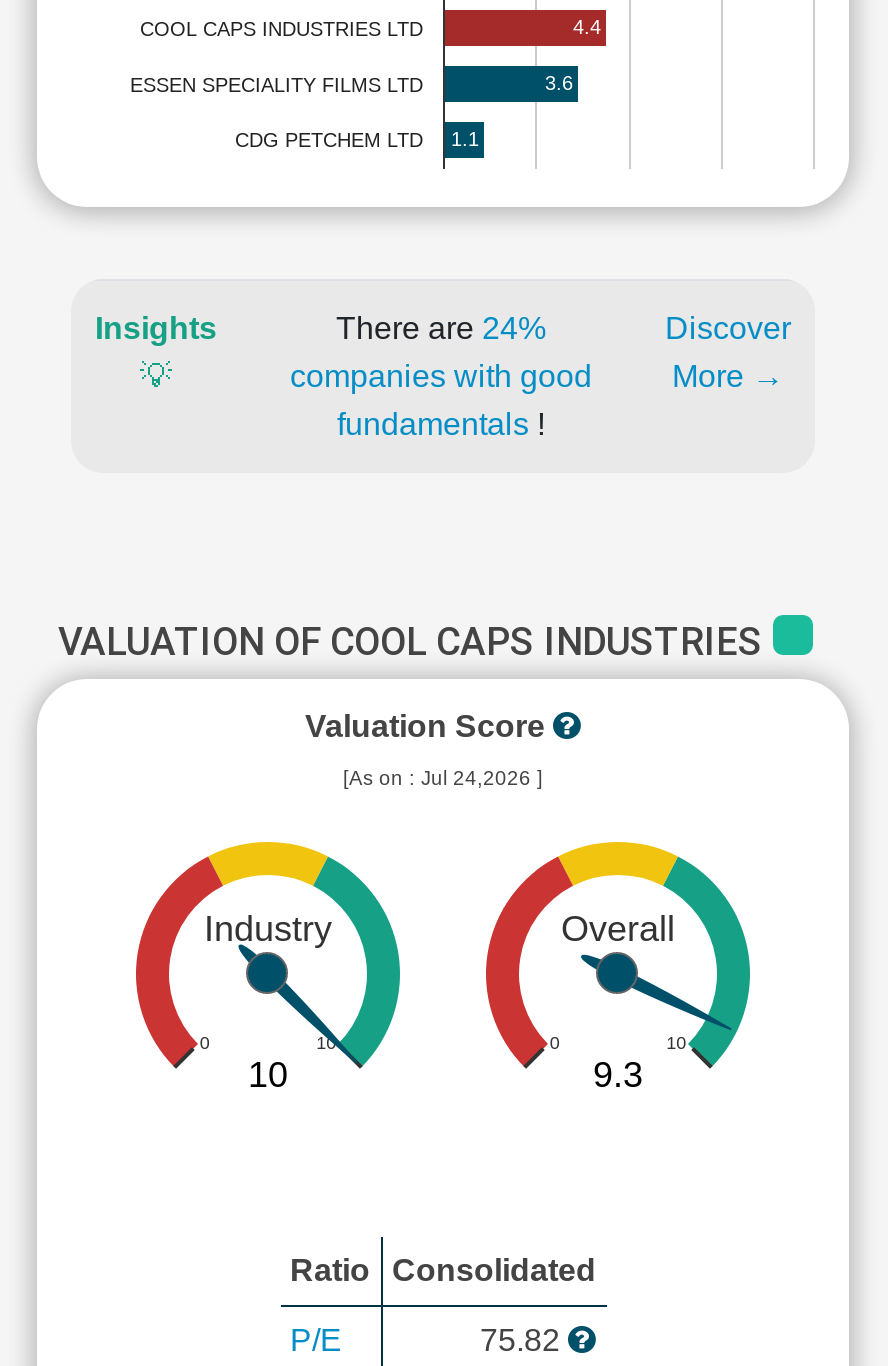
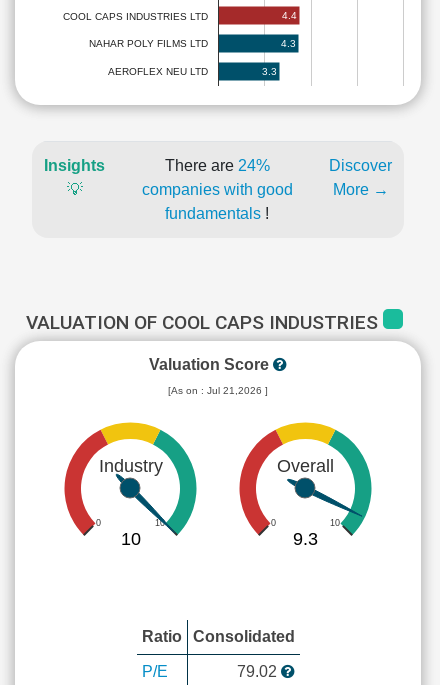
[130,74,423,96] ESSEN SPECIALITY FILMS LTD -> [89,38,208,49] NAHAR POLY FILMS LTD
[545,72,573,94] 3.6 -> [281,37,296,48] 4.3
[235,129,423,151] CDG PETCHEM LTD -> [108,66,208,77] AEROFLEX NEU LTD
[451,128,479,150] 1.1 -> [262,65,277,76] 3.3
[343,767,543,789] [As on : Jul 24,2026 ] -> [168,385,268,396] [As on : Jul 21,2026 ]
[480,1323,568,1357] 75.82 -> [236,663,280,680] 79.02

